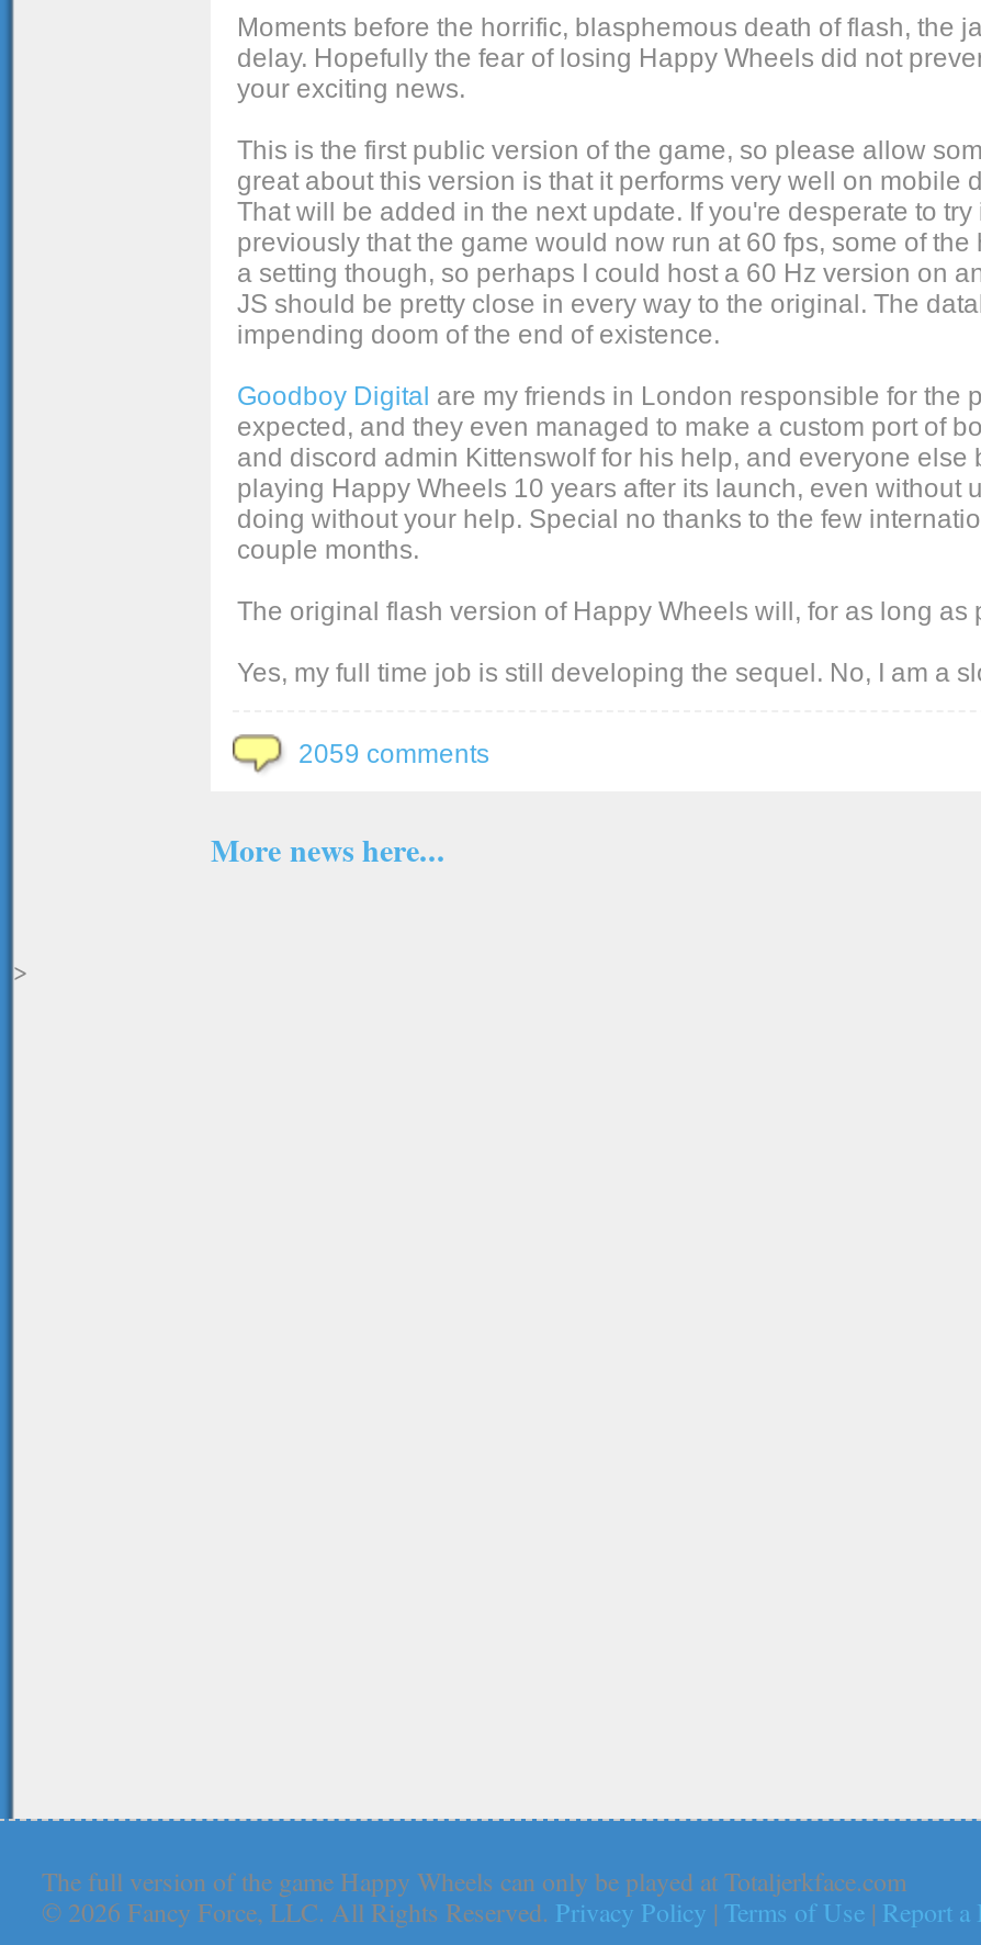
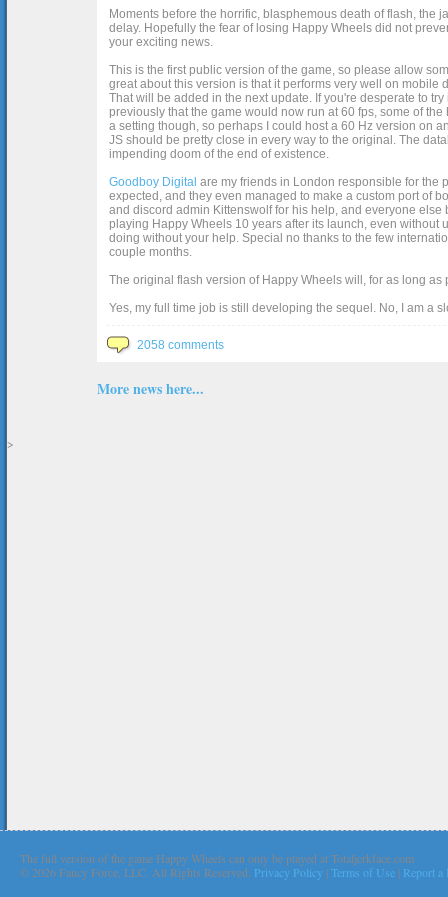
[298,739,489,769] 2059 comments -> [137,338,224,352] 2058 comments

